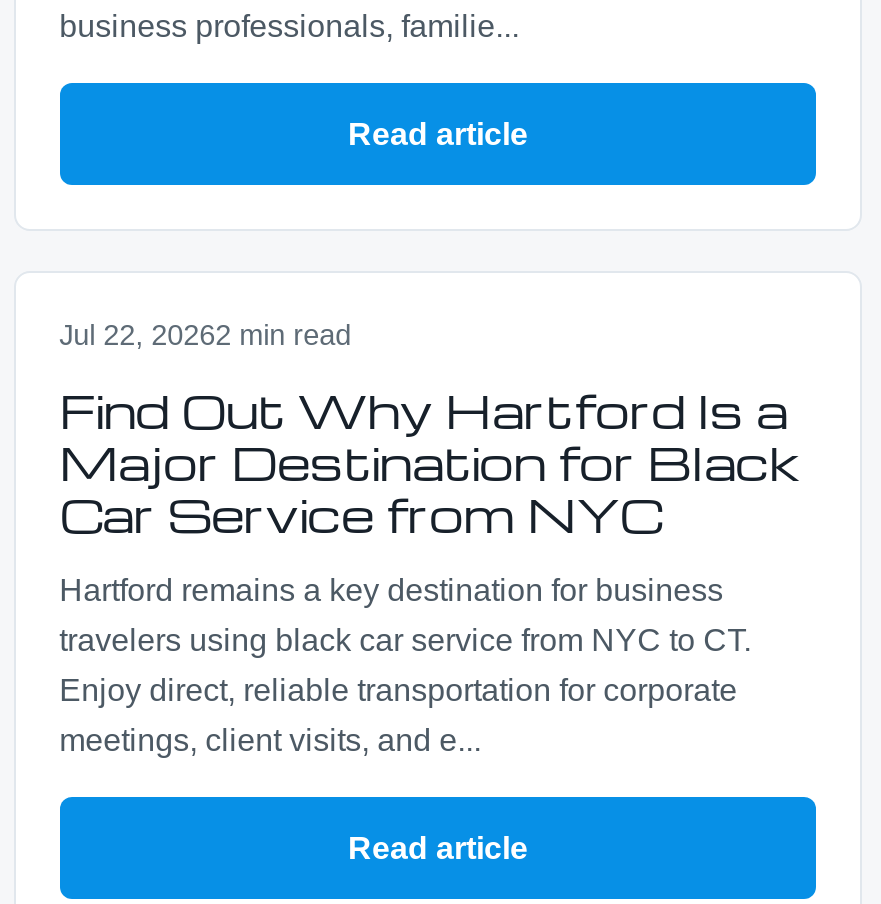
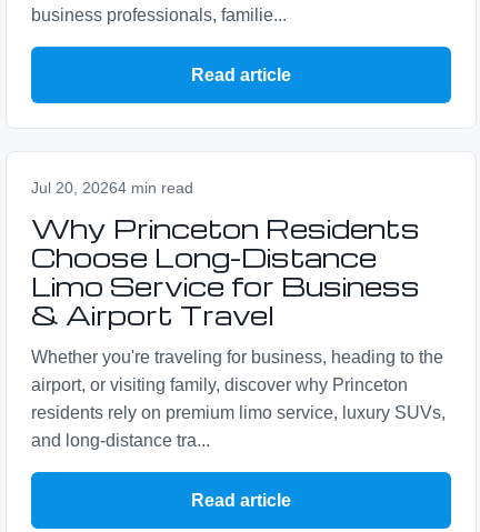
[59,320,799,545] Jul 22, 20262 min read | Find Out Why Hartford Is a | Major Destination for Black | Car Service from NYC -> [31,178,420,332] Jul 20, 20264 min read | Why Princeton Residents | Choose Long-Distance | Limo Service for Business | & Airport Travel
[59,573,723,607] Hartford remains a key destination for business -> [31,348,443,367] Whether you're traveling for business, heading to the
[59,623,751,657] travelers using black car service from NYC to CT. -> [31,376,407,394] airport, or visiting family, discover why Princeton
[59,673,737,707] Enjoy direct, reliable transportation for corporate -> [31,403,445,422] residents rely on premium limo service, luxury SUVs,
[59,723,481,757] meetings, client visits, and e... -> [31,431,210,450] and long-distance tra...

